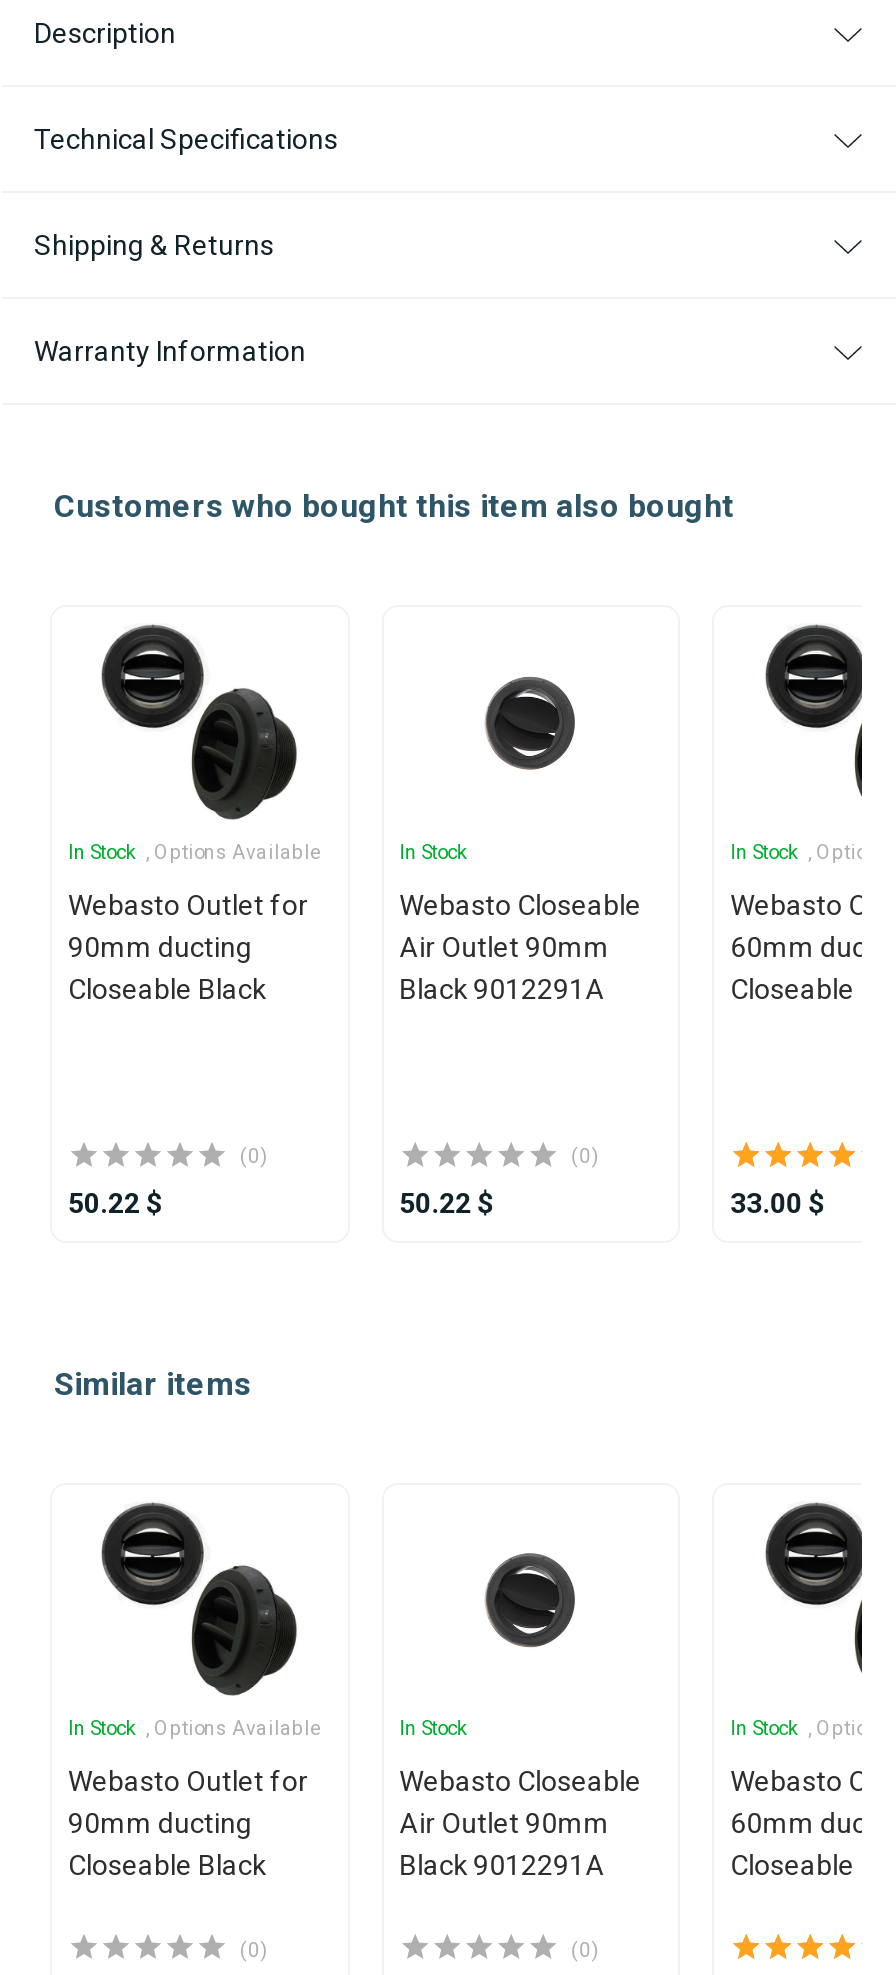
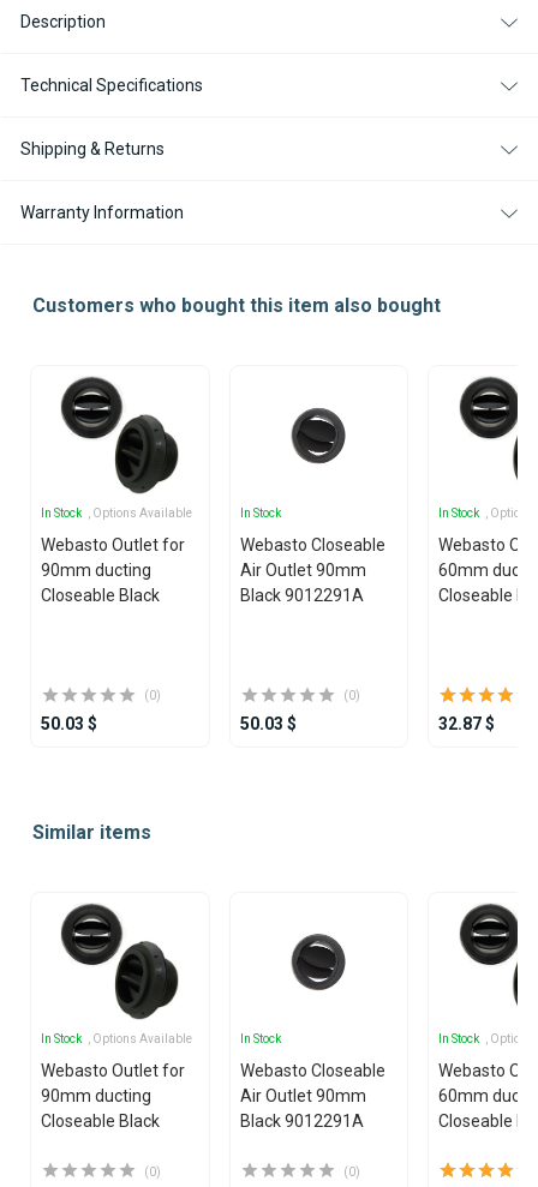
[68,1187,162,1219] 50.22 $ -> [41,714,97,733] 50.03 $
[399,1187,493,1219] 50.22 $ -> [240,714,296,733] 50.03 $
[730,1187,824,1219] 33.00 $ -> [439,714,495,733] 32.87 $

